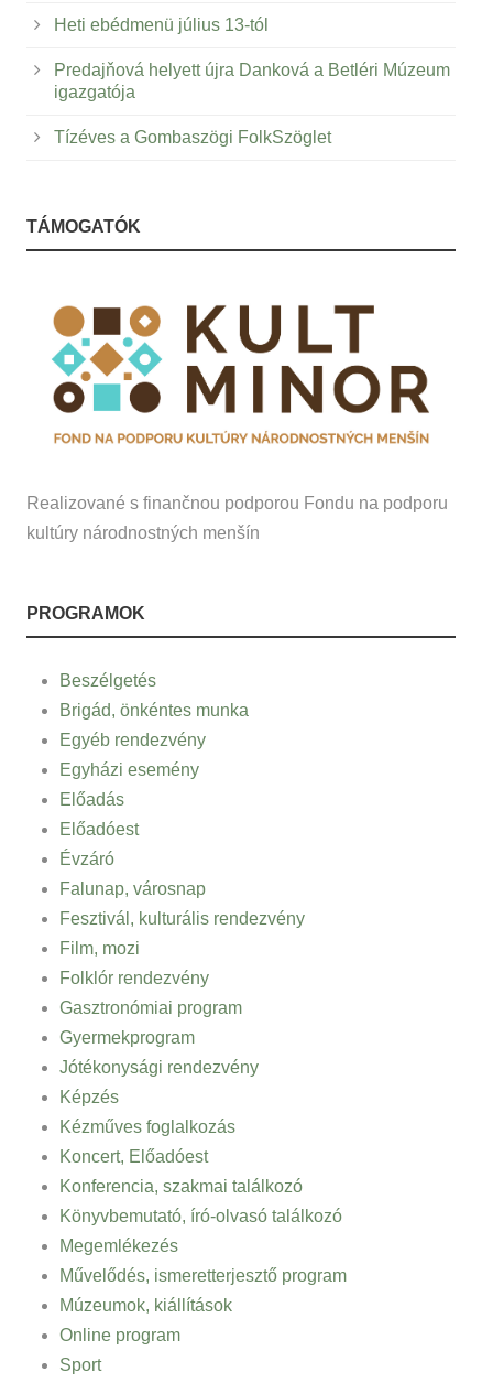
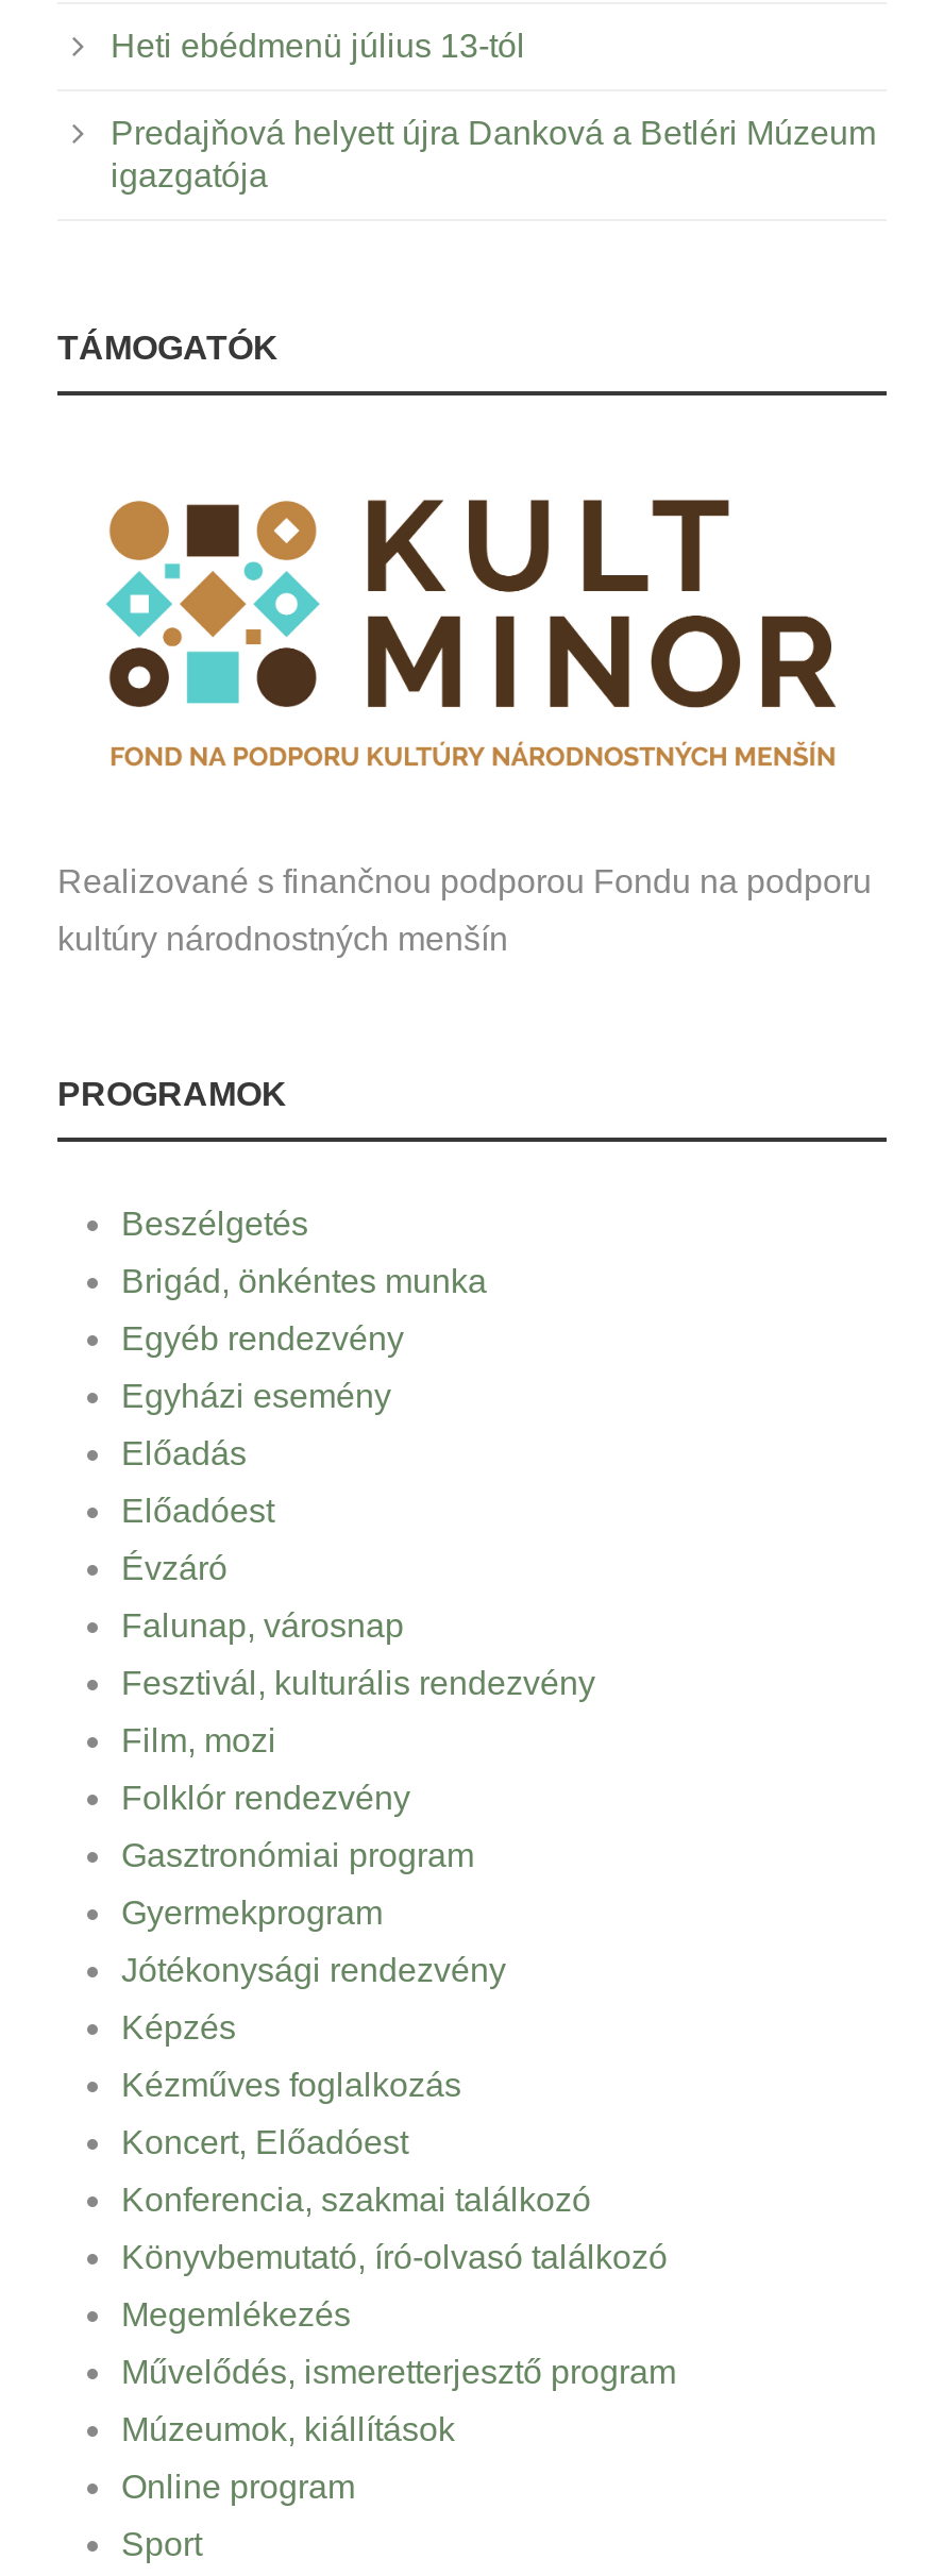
[54,128,331,146] Tízéves a Gombaszögi FolkSzöglet -> none

